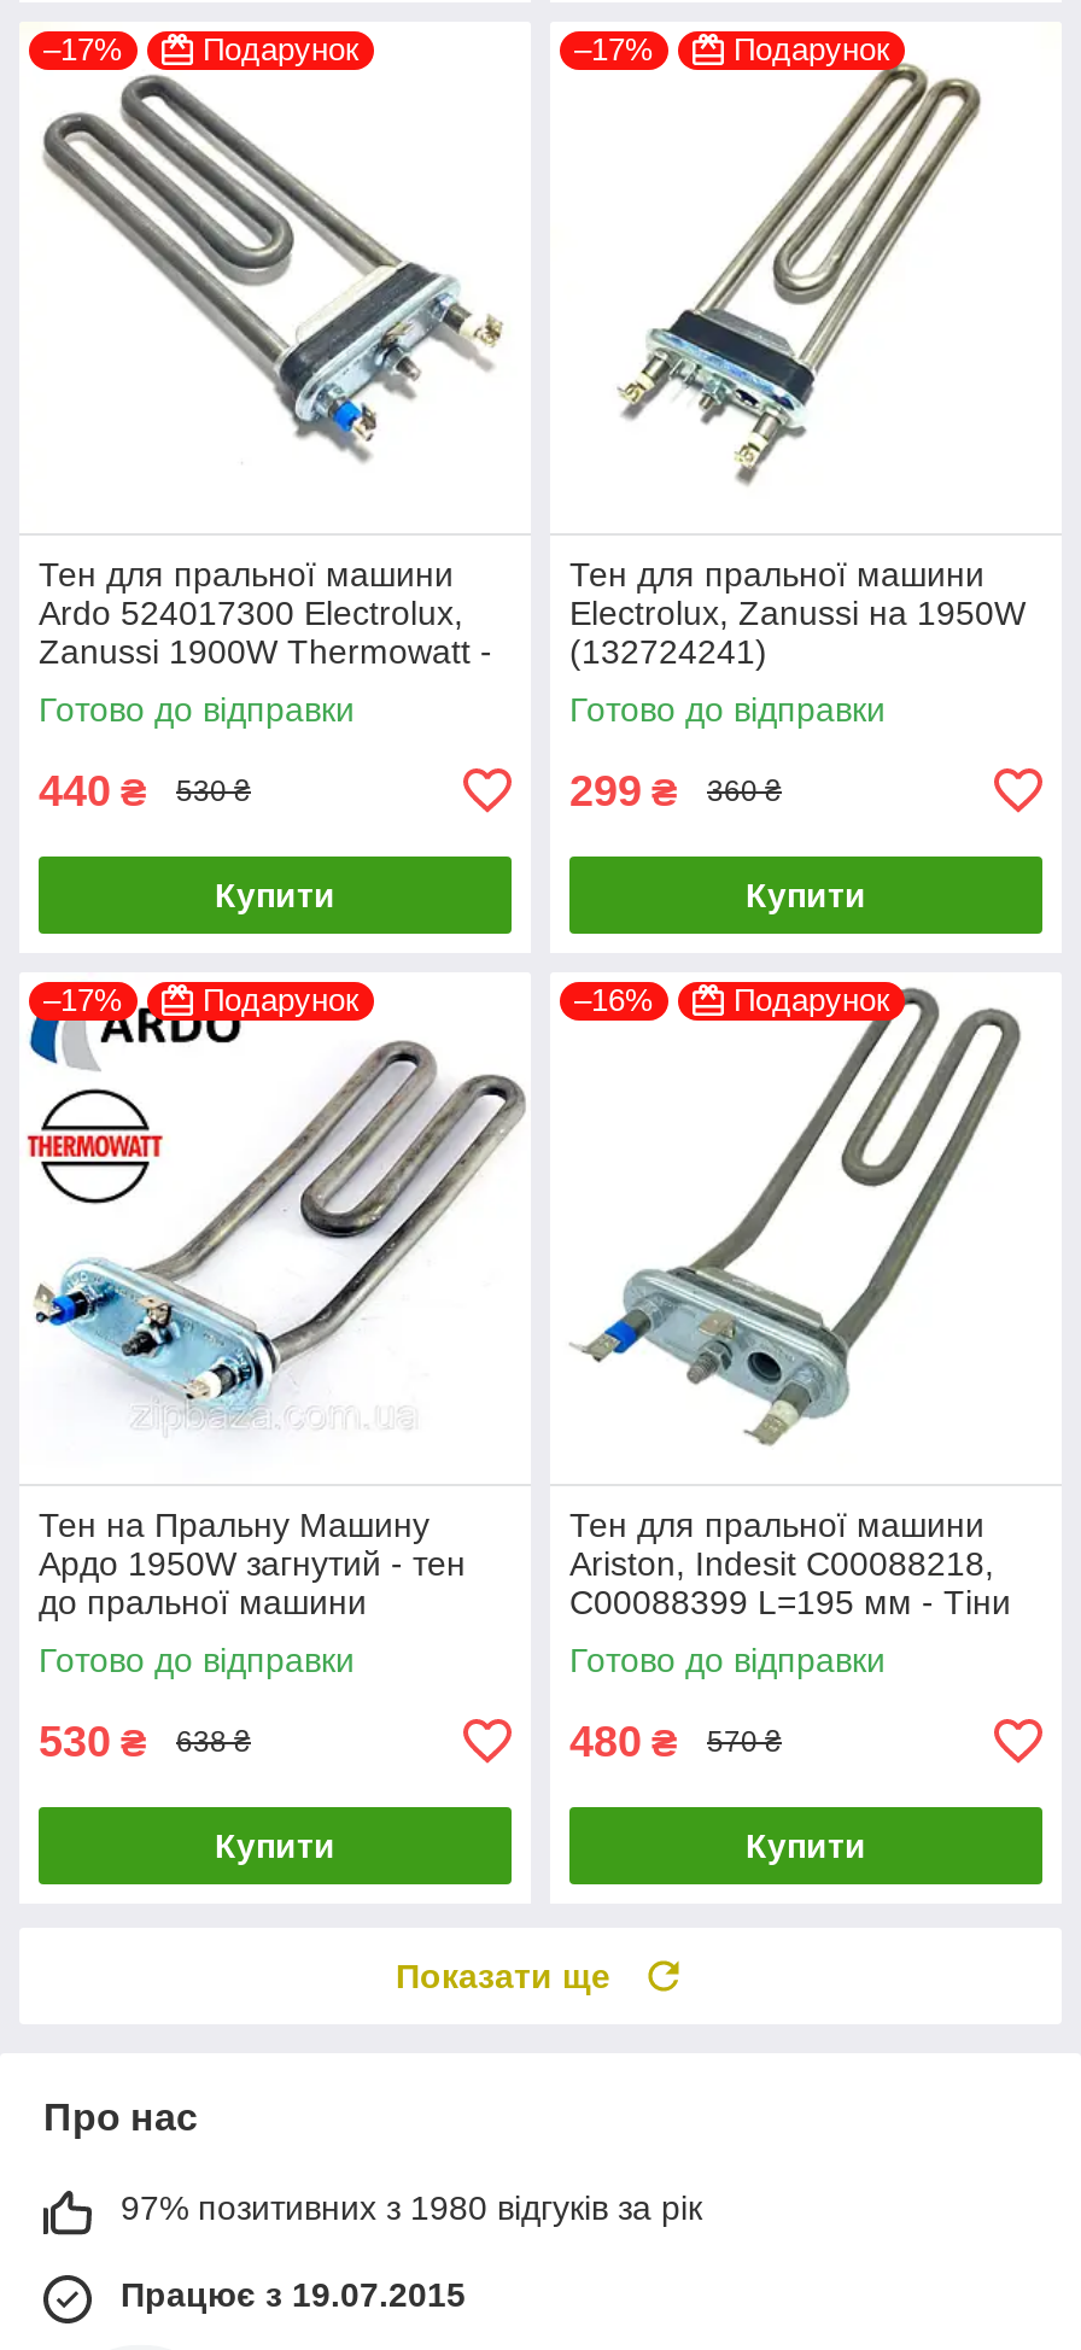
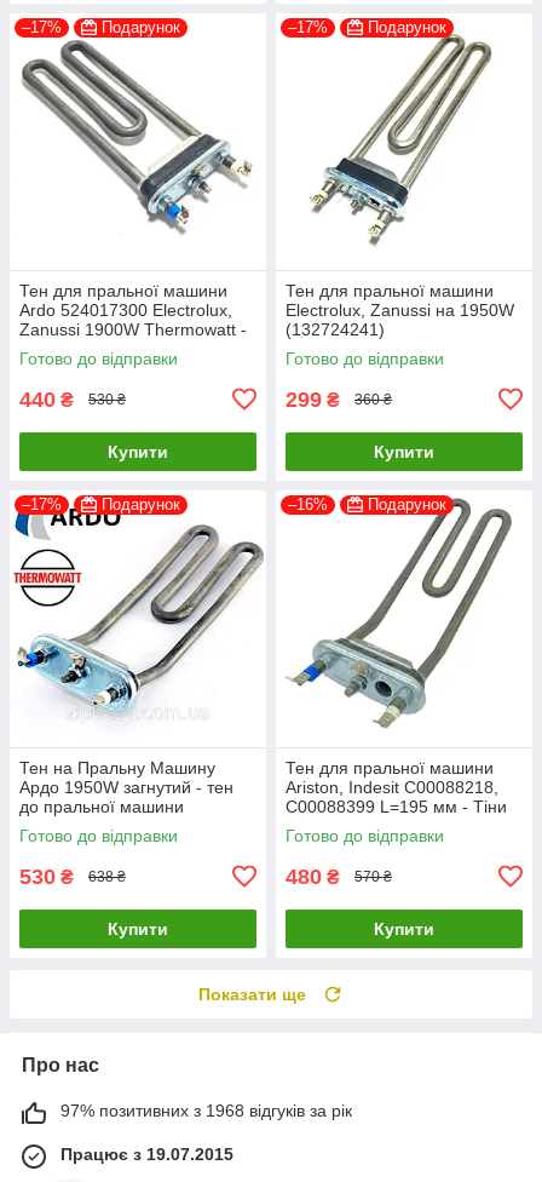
[121,2188,702,2226] 97% позитивних з 1980 відгуків за рік -> [60,1101,352,1120] 97% позитивних з 1968 відгуків за рік

